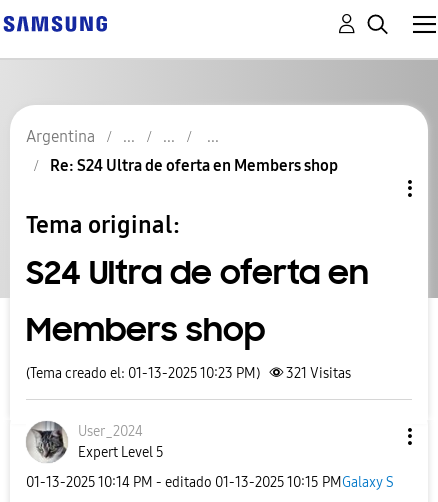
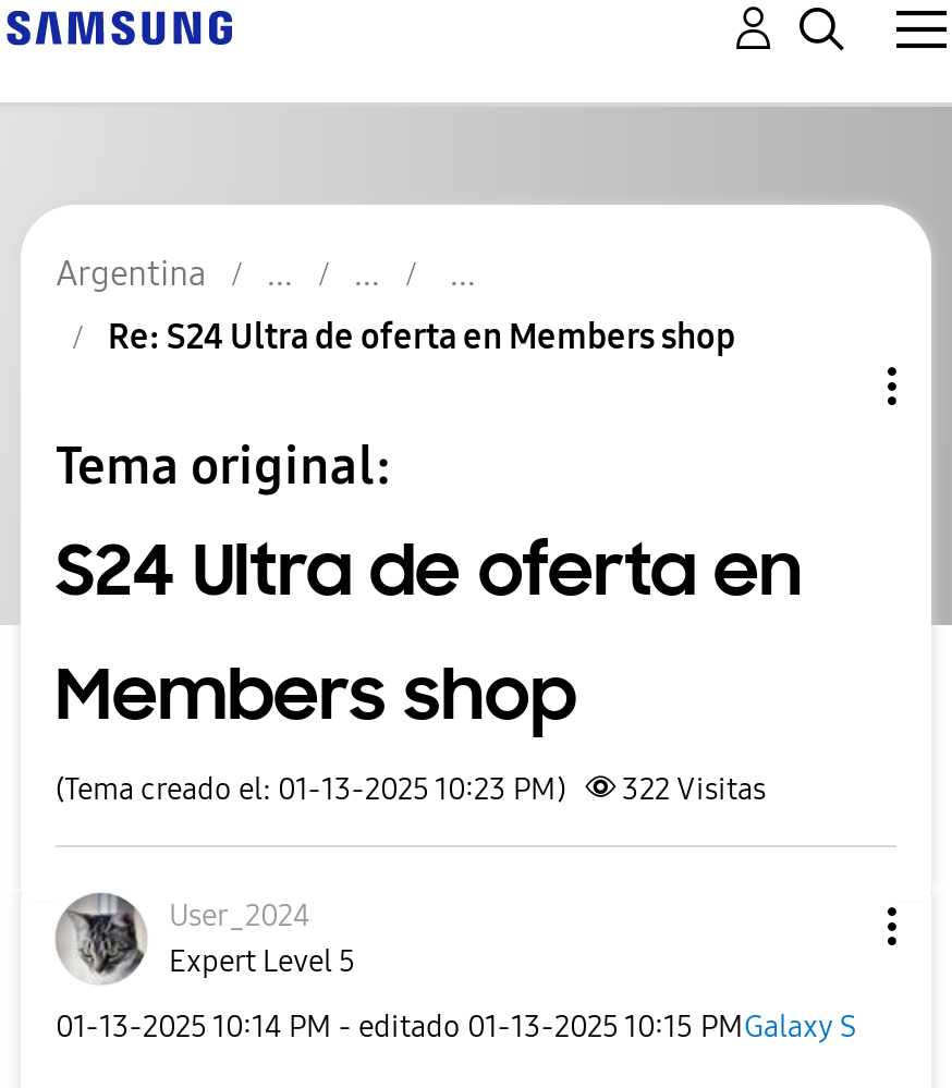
[26,365,351,382] (Tema creado el: 01-13-2025 10:23 PM) 321 Visitas -> [56,771,766,808] (Tema creado el: 01-13-2025 10:23 PM) 322 Visitas

